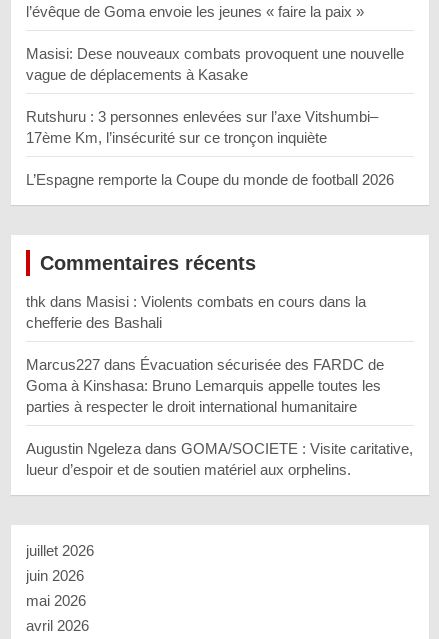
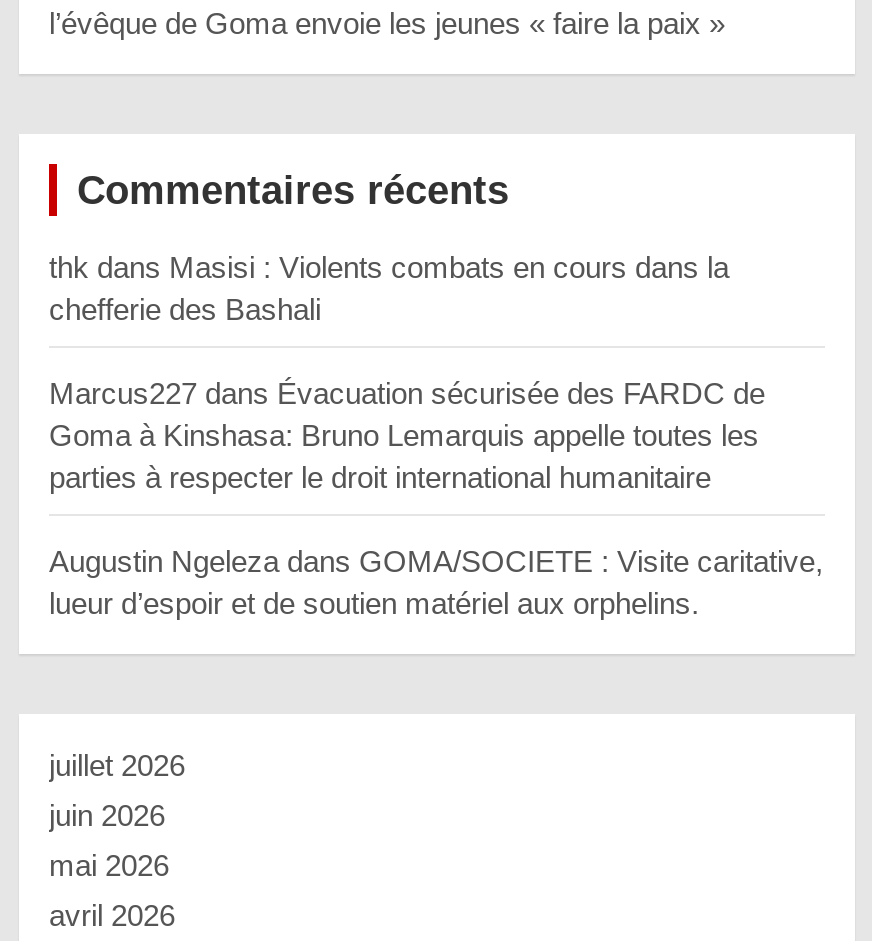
[26,45,404,188] Masisi: Dese nouveaux combats provoquent une nouvelle | vague de déplacements à Kasake | Rutshuru : 3 personnes enlevées sur l’axe Vitshumbi– | 17ème Km, l’insécurité sur ce tronçon inquiète | L’Espagne remporte la Coupe du monde de football 2026 -> none

